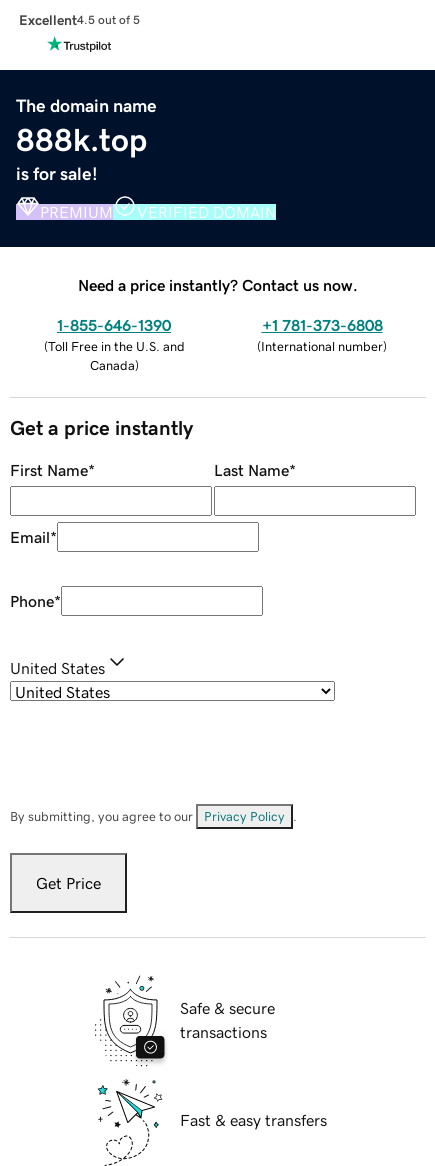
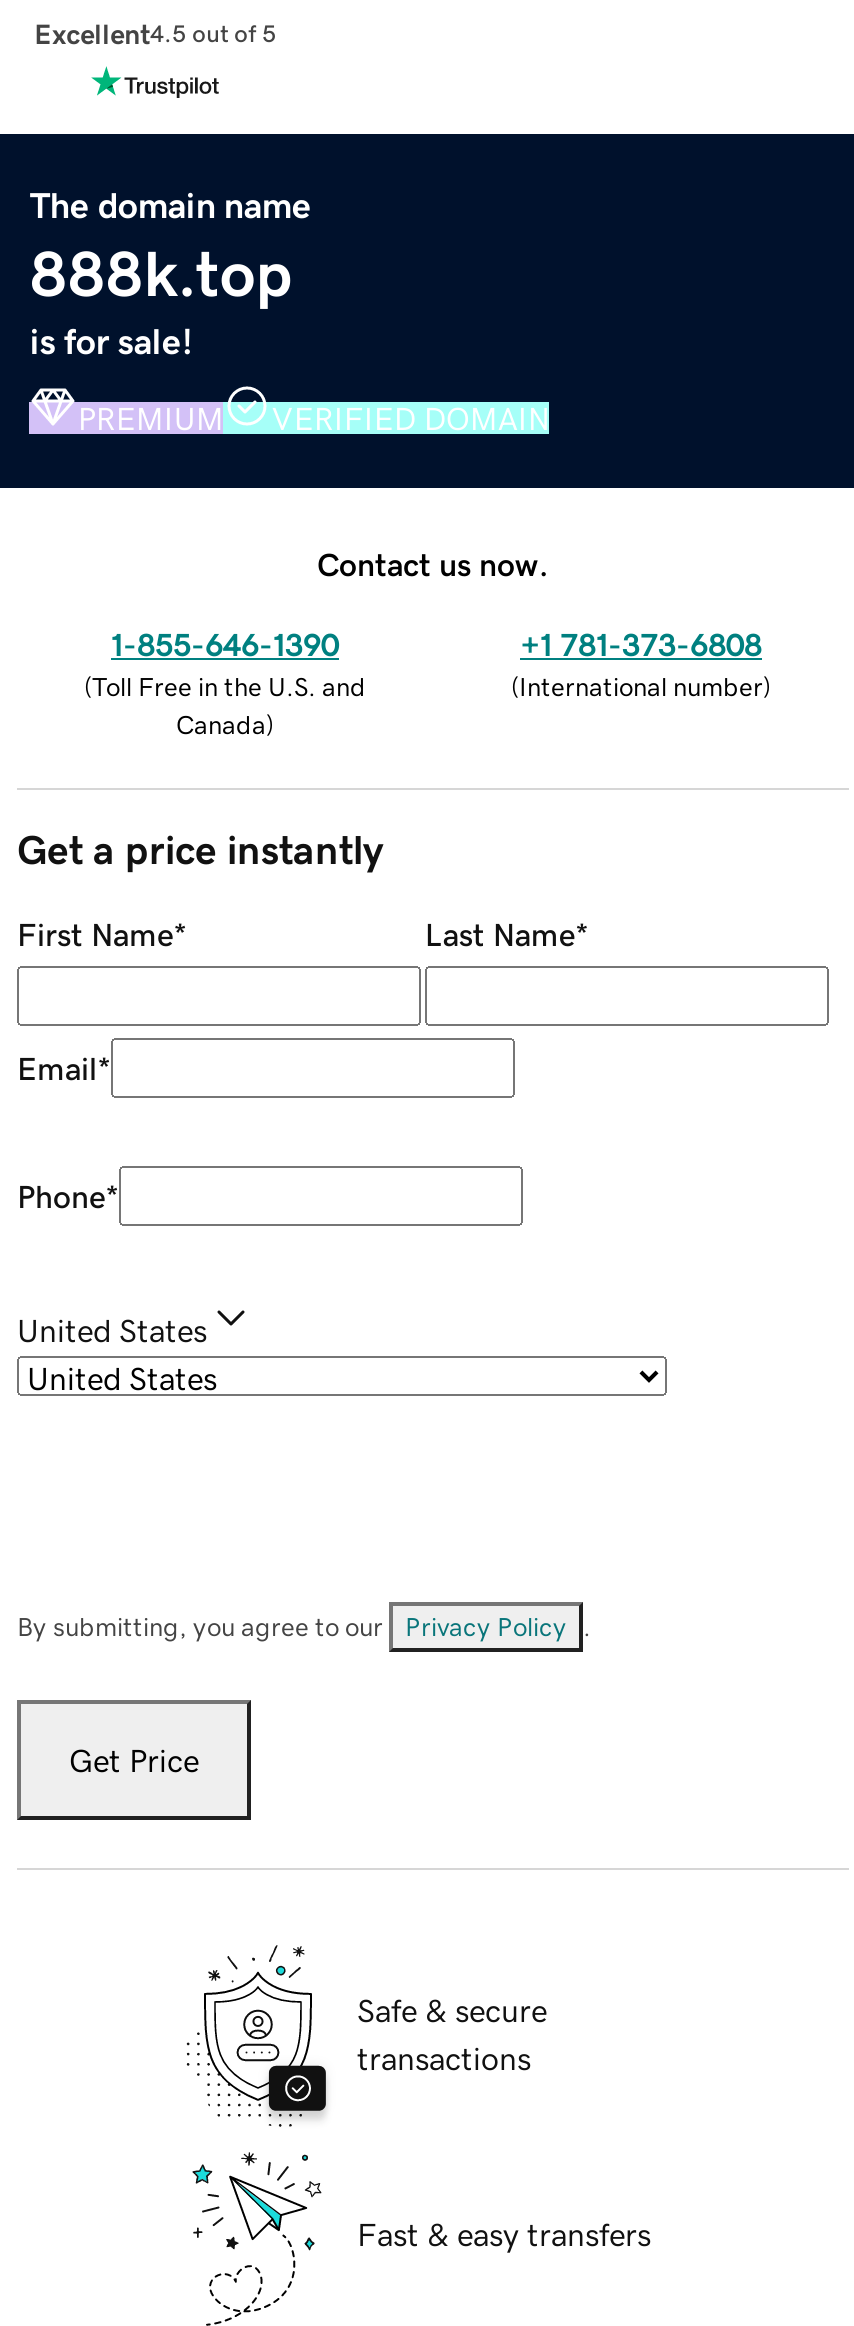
[78,277,358,293] Need a price instantly? Contact us now. -> [317,547,549,579] Contact us now.

